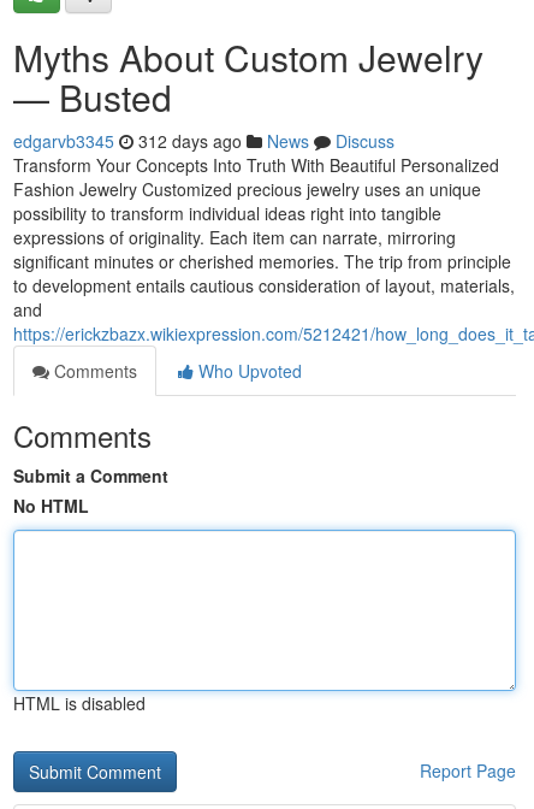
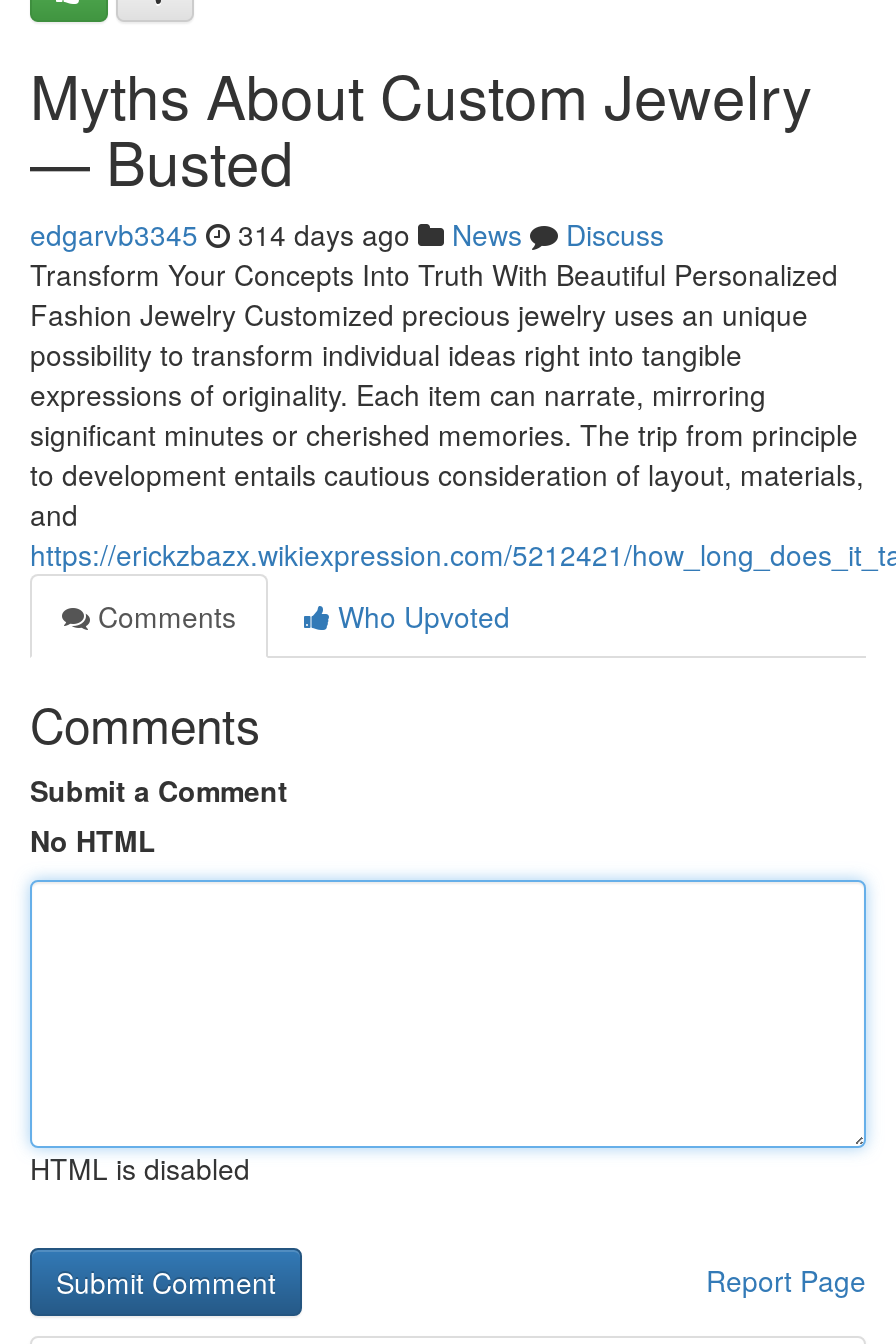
[13,129,394,153] edgarvb3345 312 days ago News Discuss -> [30,214,664,254] edgarvb3345 314 days ago News Discuss

